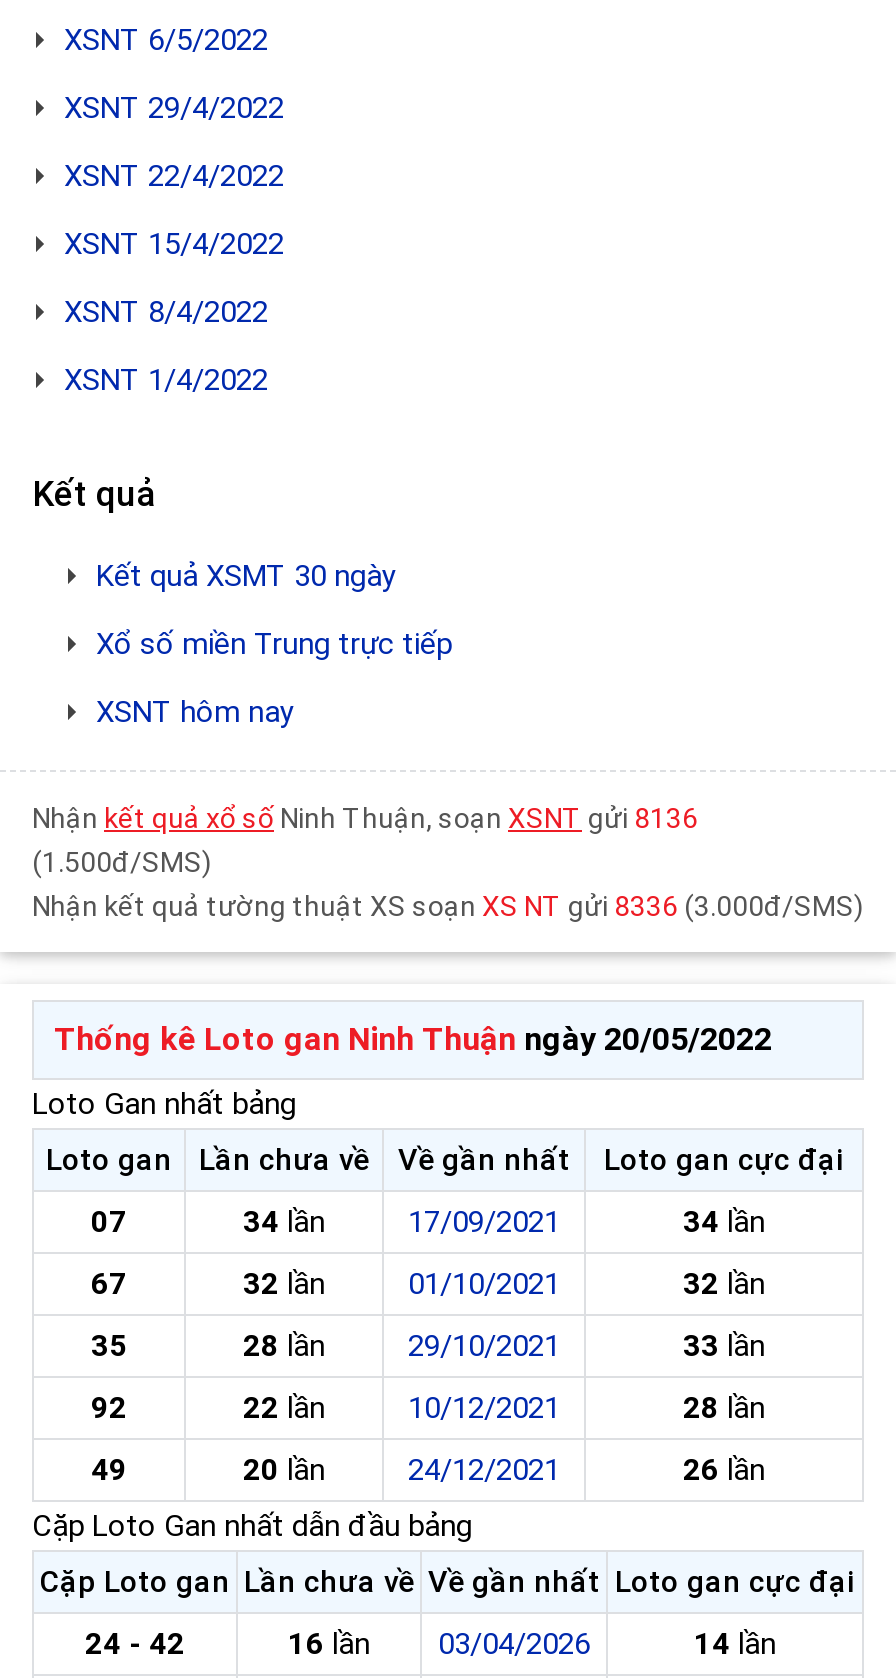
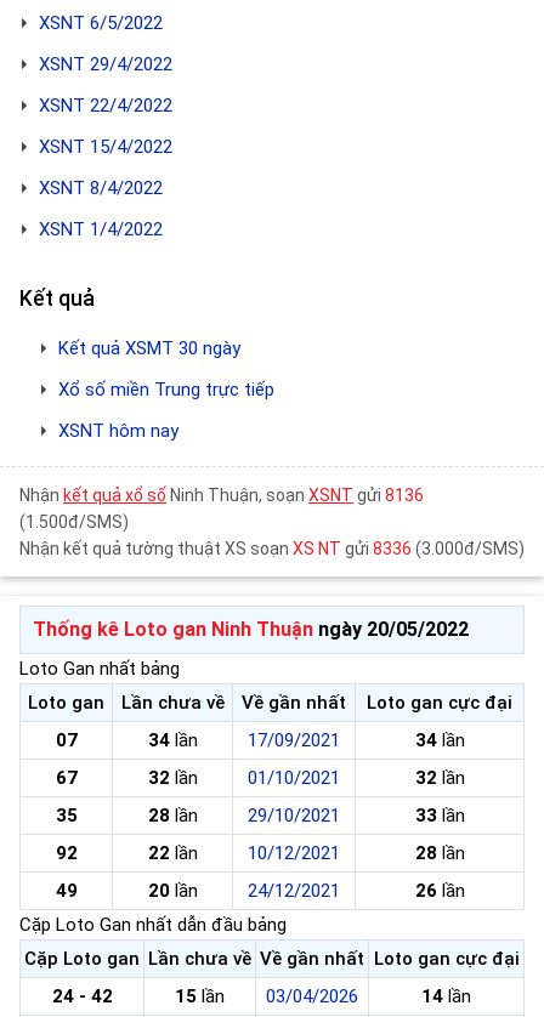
[288,1626,590,1662] 16 lần 03/04/2026 -> [175,985,358,1007] 15 lần 03/04/2026

